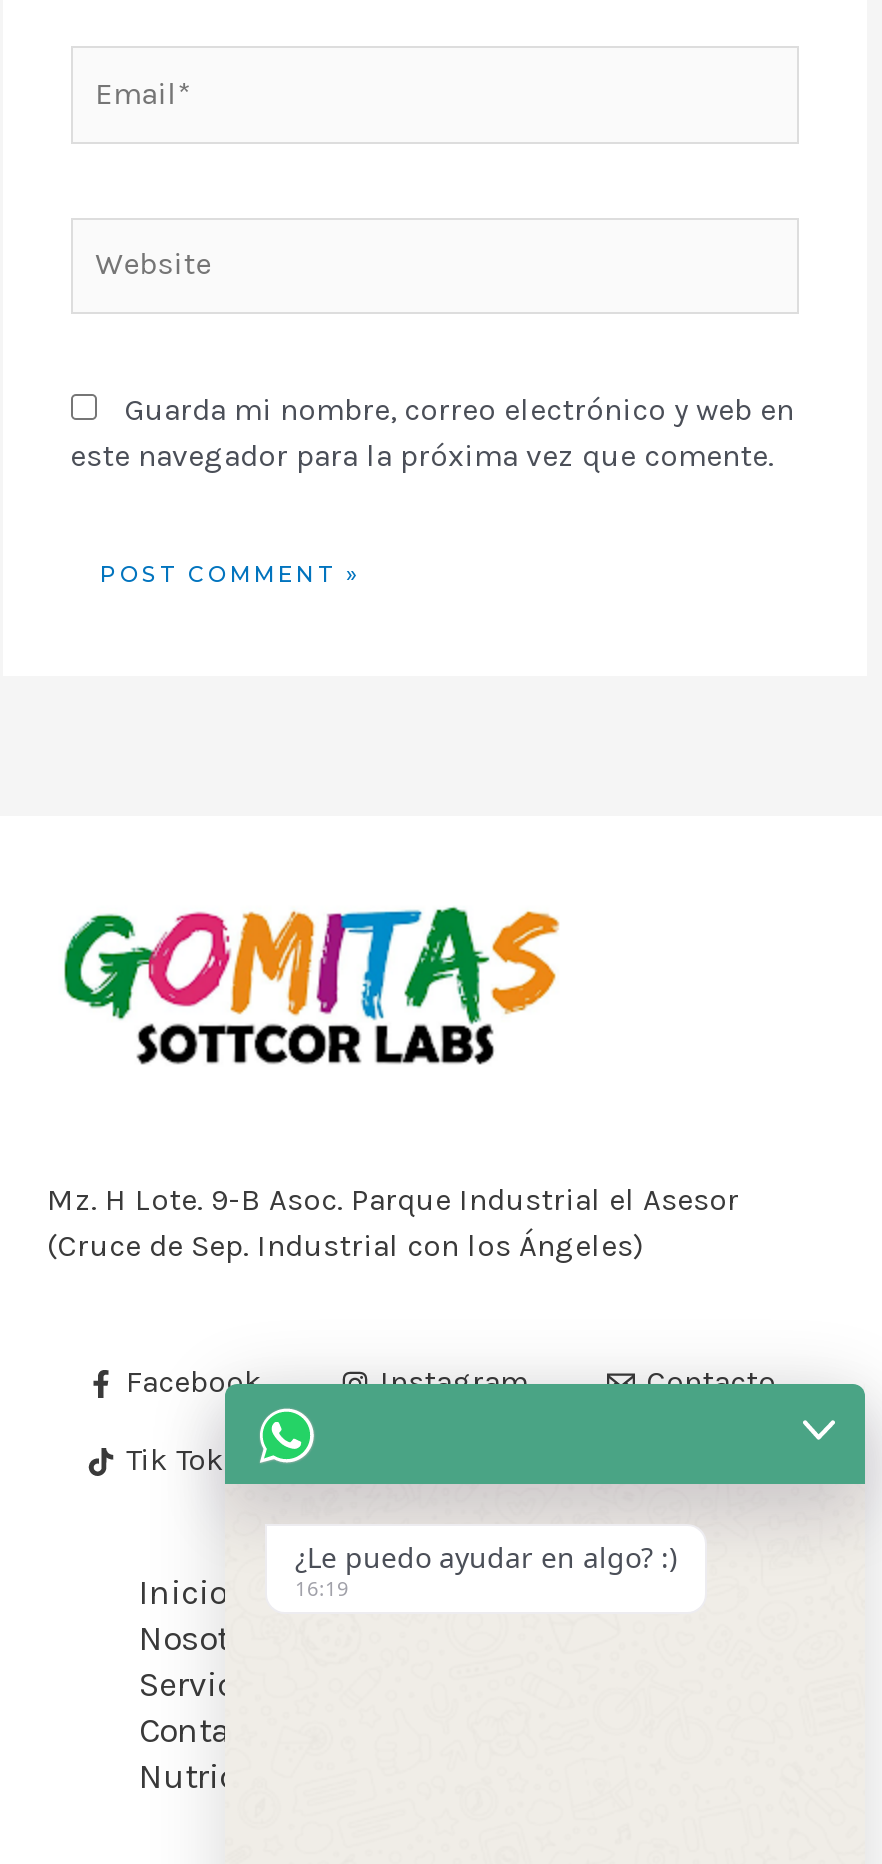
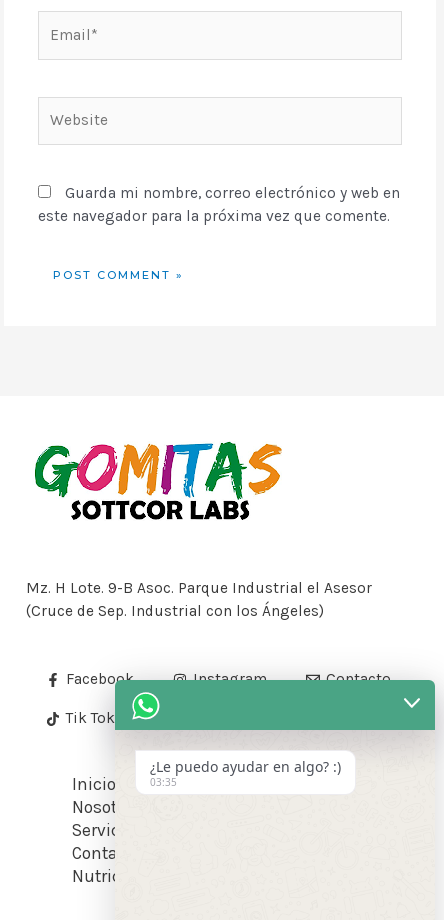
[295,1574,349,1602] 16:19 -> [150,775,177,789] 03:35

